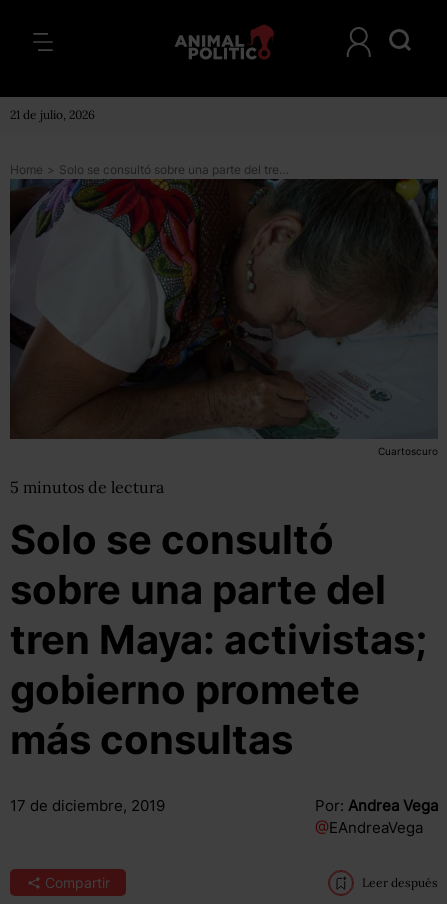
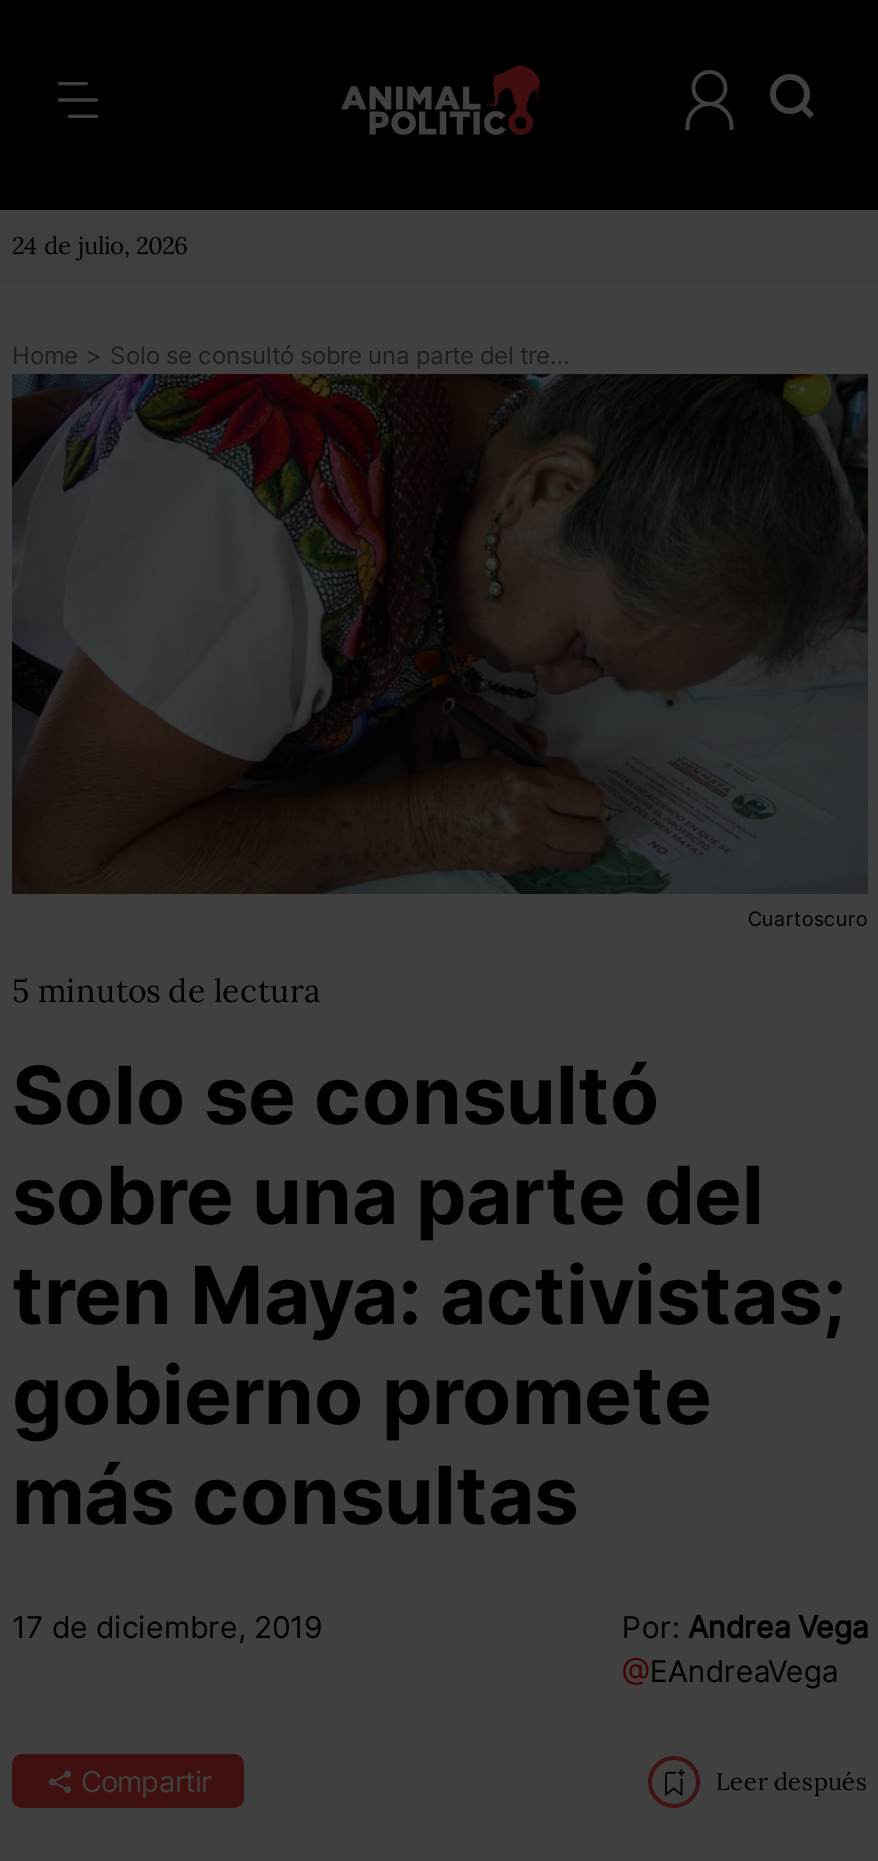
[10,107,95,122] 21 de julio, 2026 -> [12,230,188,260] 24 de julio, 2026

